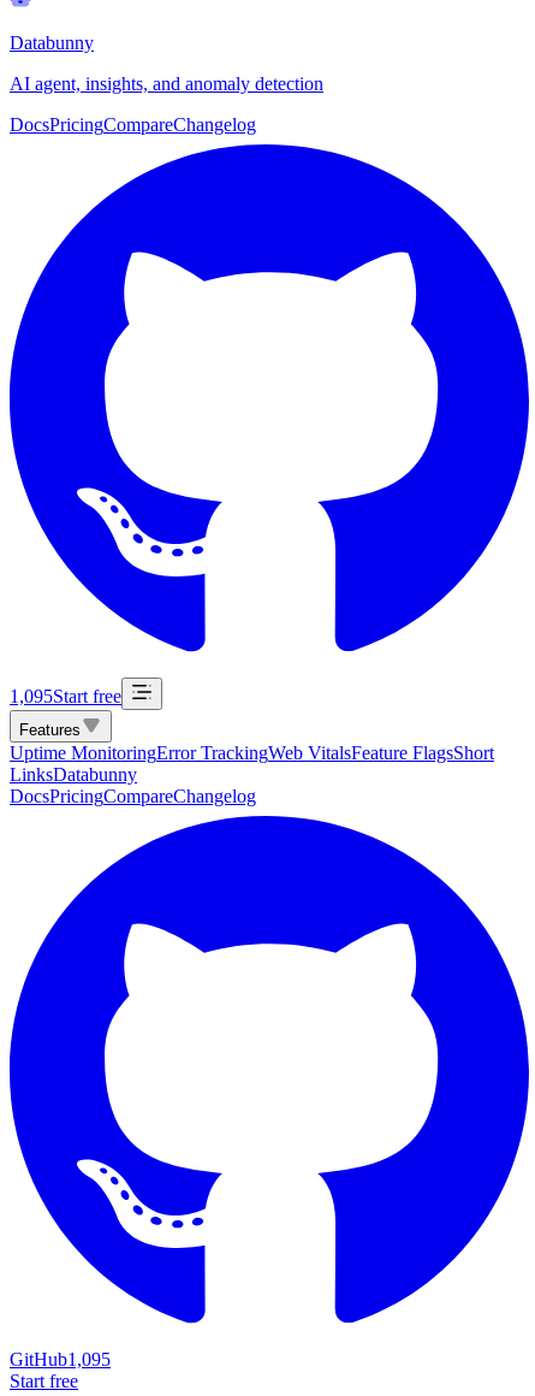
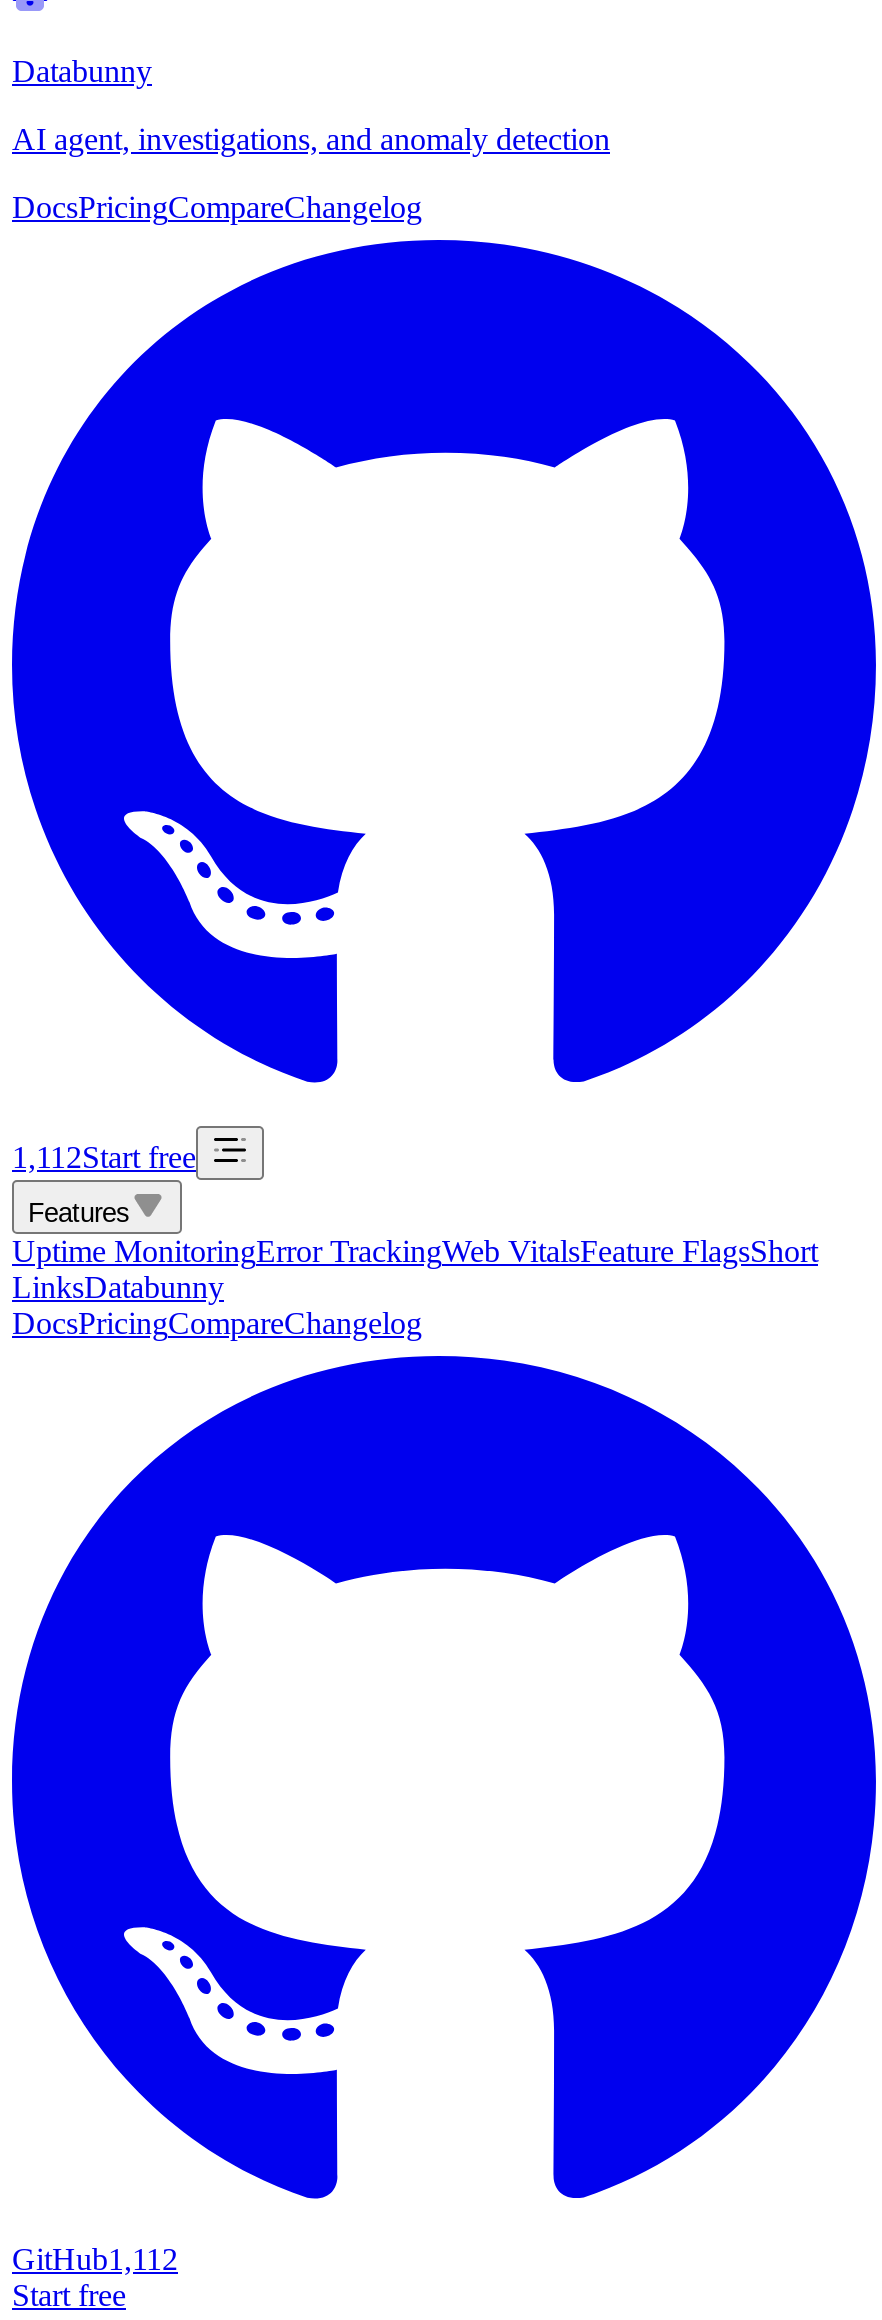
[10,73,323,94] AI agent, insights, and anomaly detection -> [12,122,610,156] AI agent, investigations, and anomaly detection
[10,686,121,706] 1,095Start free -> [12,1140,196,1174] 1,112Start free
[10,1349,111,1369] GitHub1,095 -> [12,2242,178,2276] GitHub1,112

